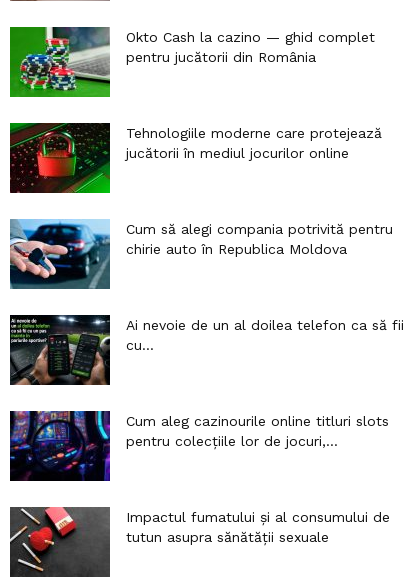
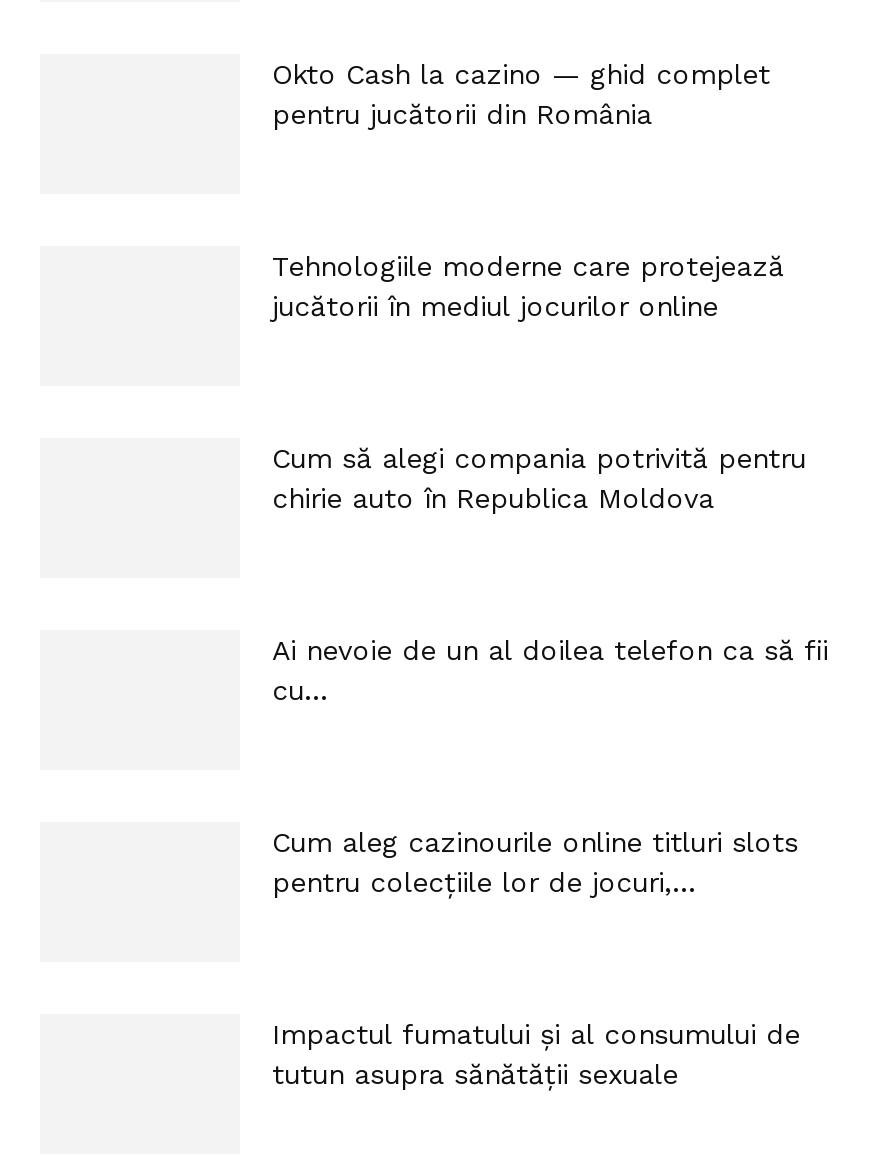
[9,26,111,98] [image] -> none
[9,122,111,194] [image] -> none
[9,218,111,290] [image] -> none
[9,314,111,386] [image] -> none
[9,410,111,482] [image] -> none
[9,506,111,578] [image] -> none

